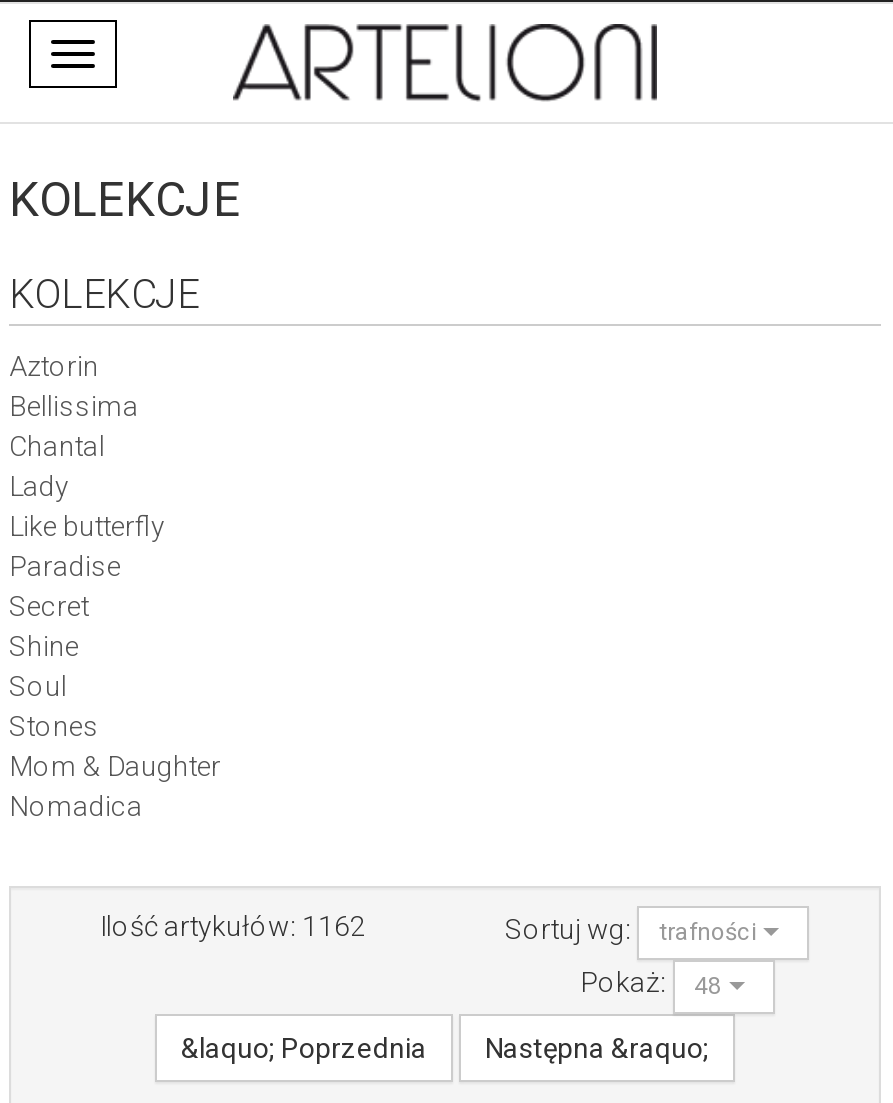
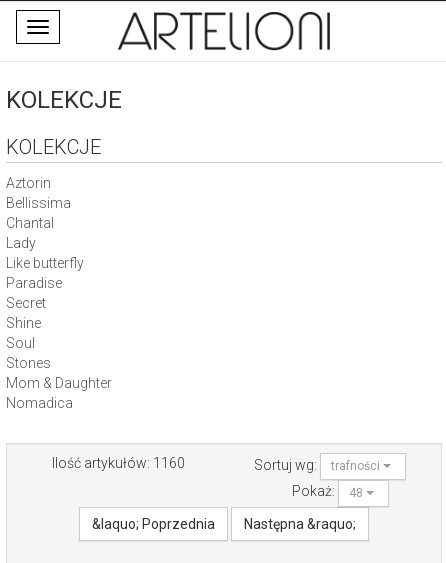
[100,909,366,941] Ilość artykułów: 1162 -> [51,455,184,471] Ilość artykułów: 1160

